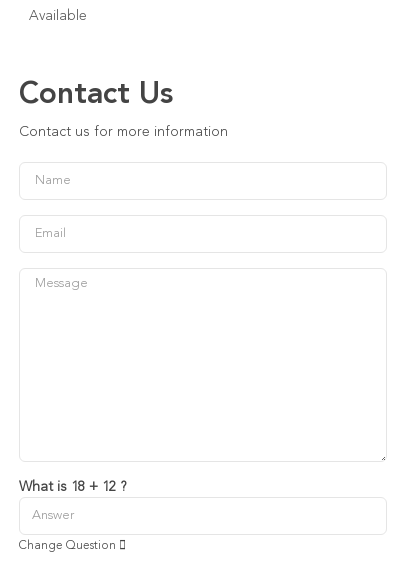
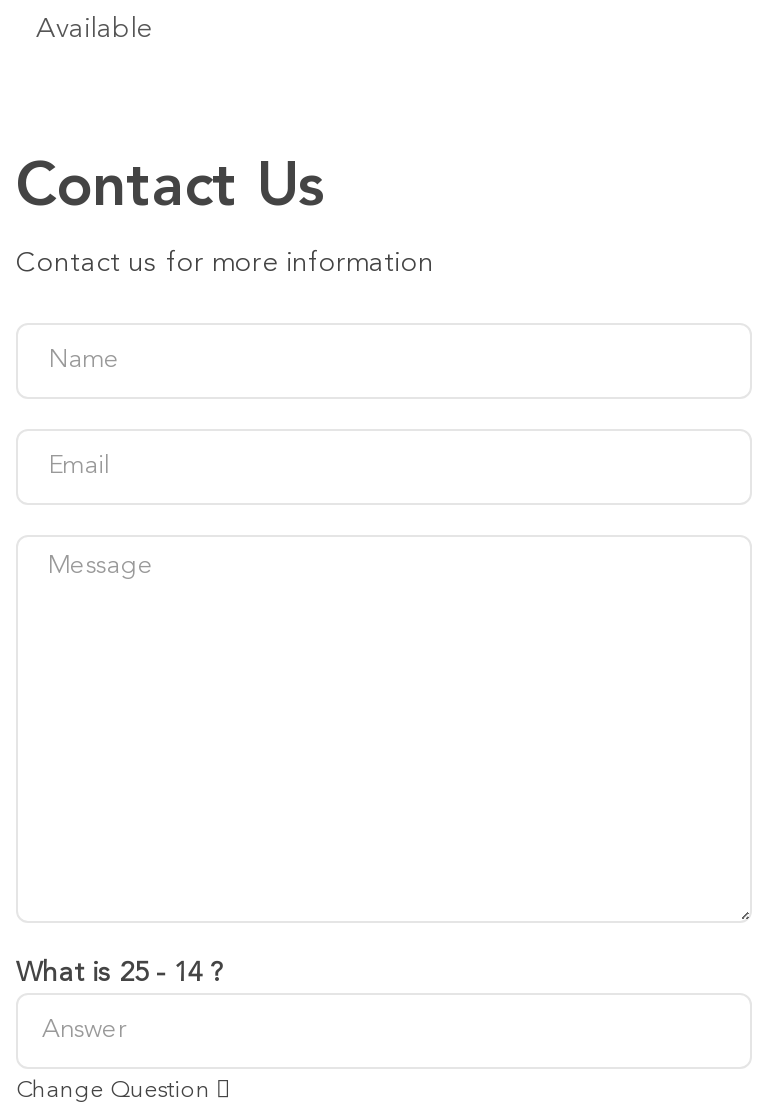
[19,480,126,494] What is 18 + 12 ? -> [16,958,222,986] What is 25 - 14 ?

